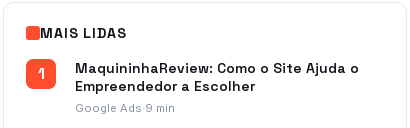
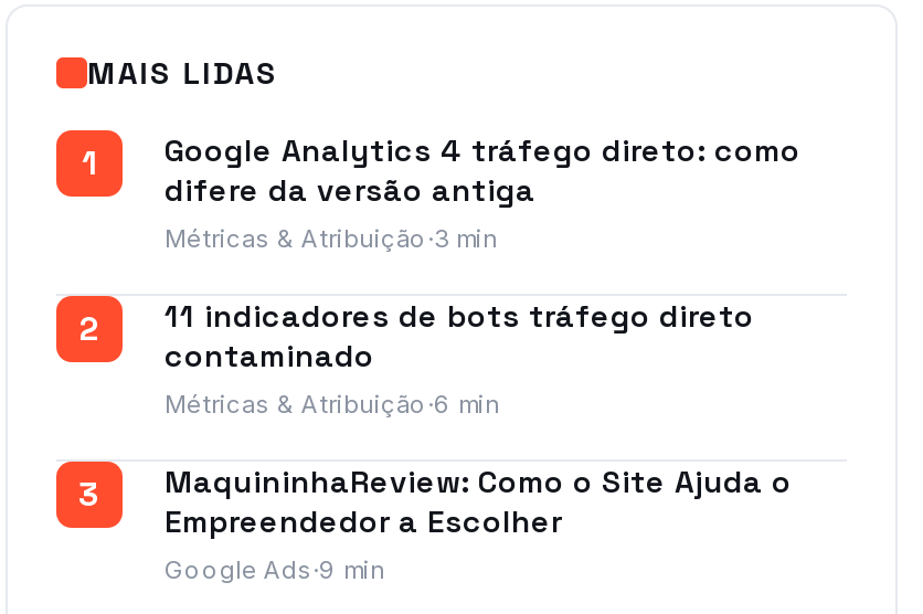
none -> [78,131,800,515] Google Analytics 4 tráfego direto: como | difere da versão antiga | Métricas & Atribuição · 3 min | 2 | 11 indicadores de bots tráfego direto | contaminado | Métricas & Atribuição · 6 min | 3

